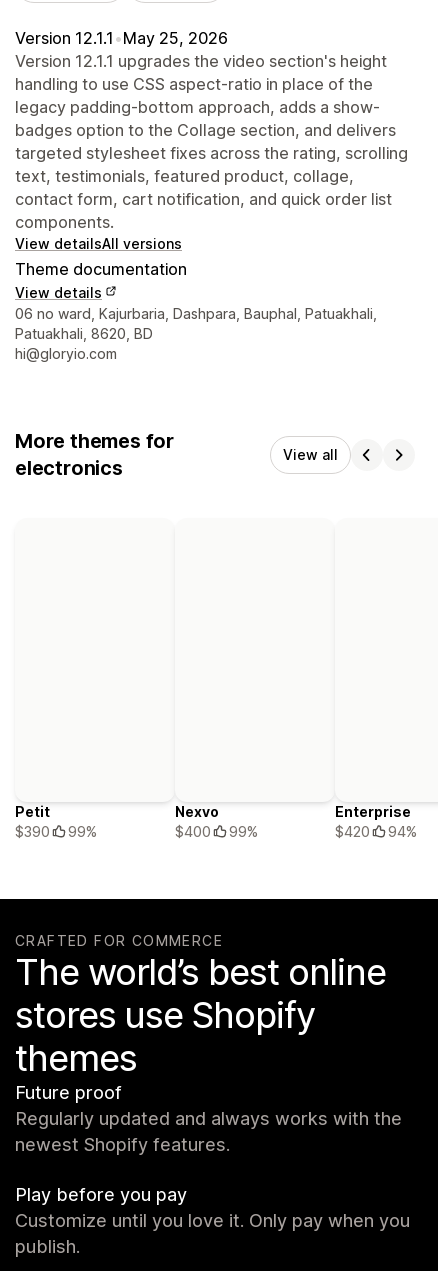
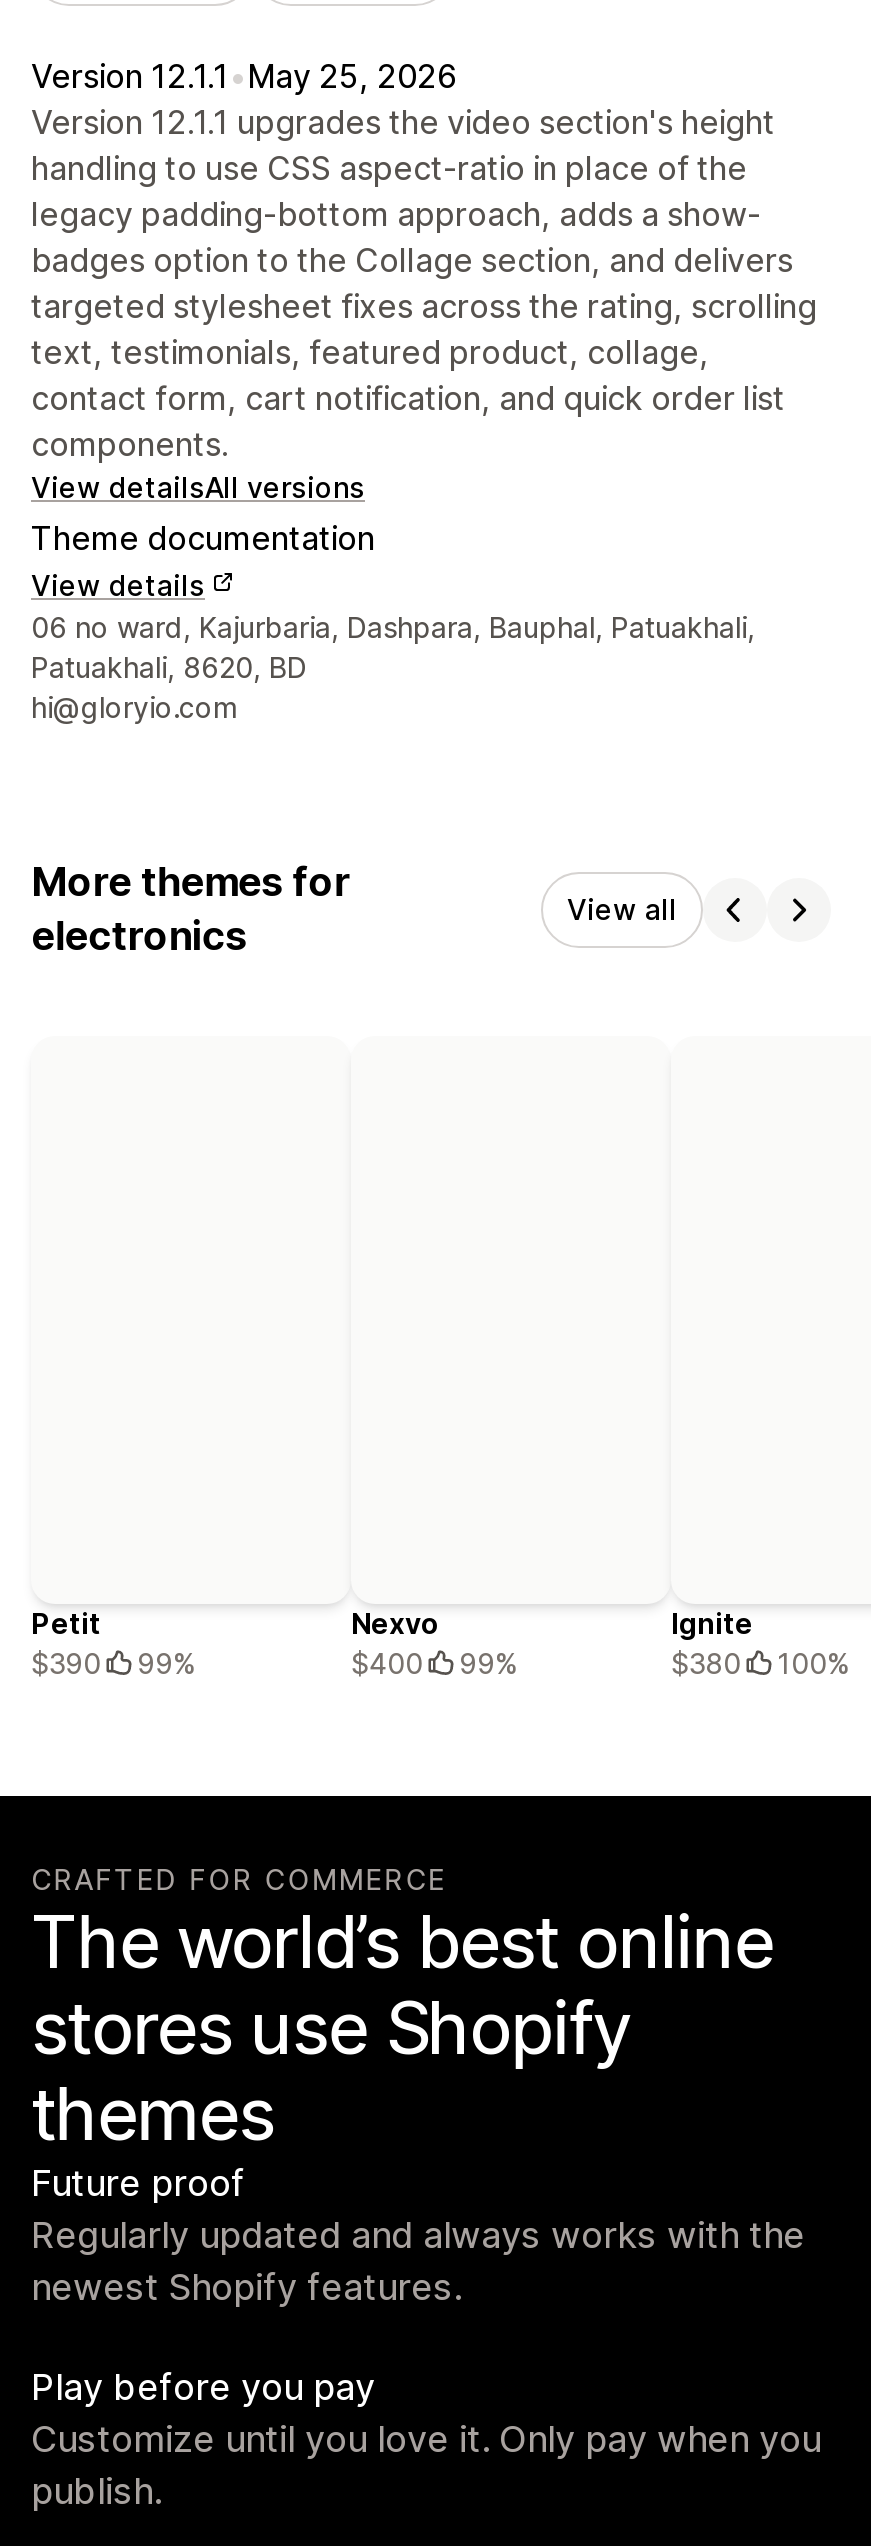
[335,803,417,840] Enterprise | $420 | 94% -> [671,1607,849,1681] Ignite | $380 | 100%

